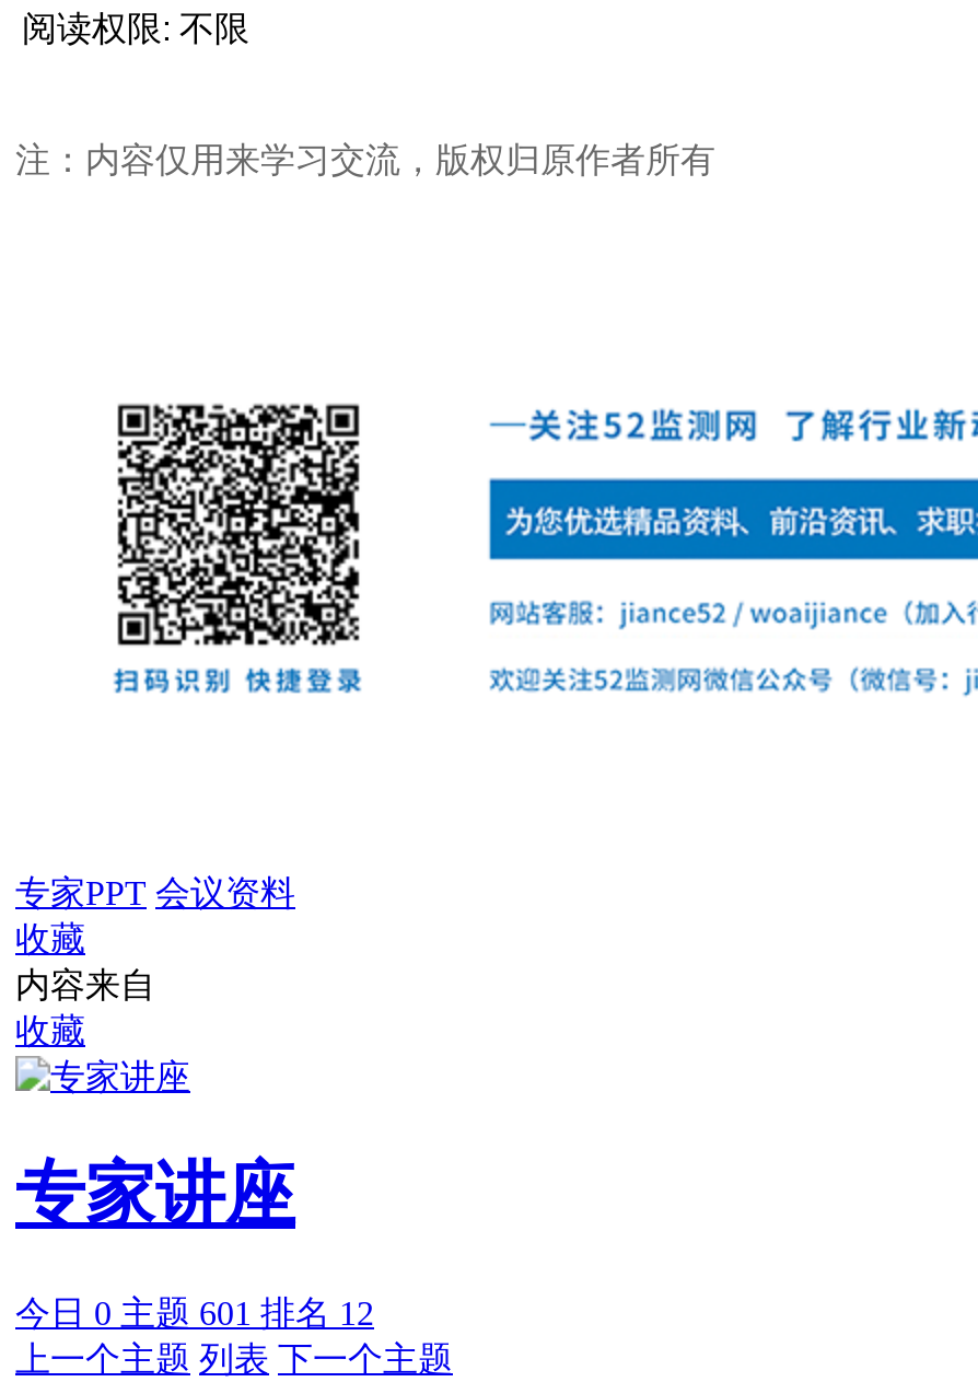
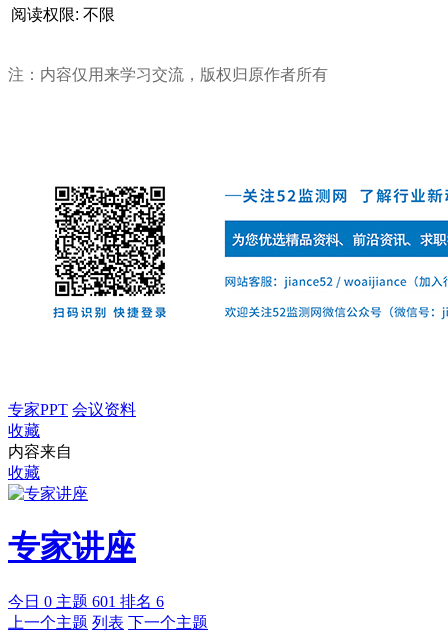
[15,1294,374,1331] 今日 0 主题 601 排名 12 -> [8,593,164,610] 今日 0 主题 601 排名 6

